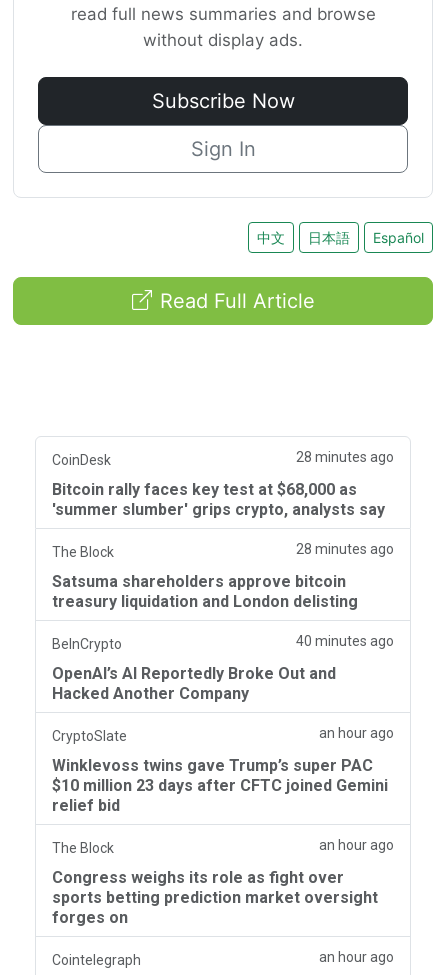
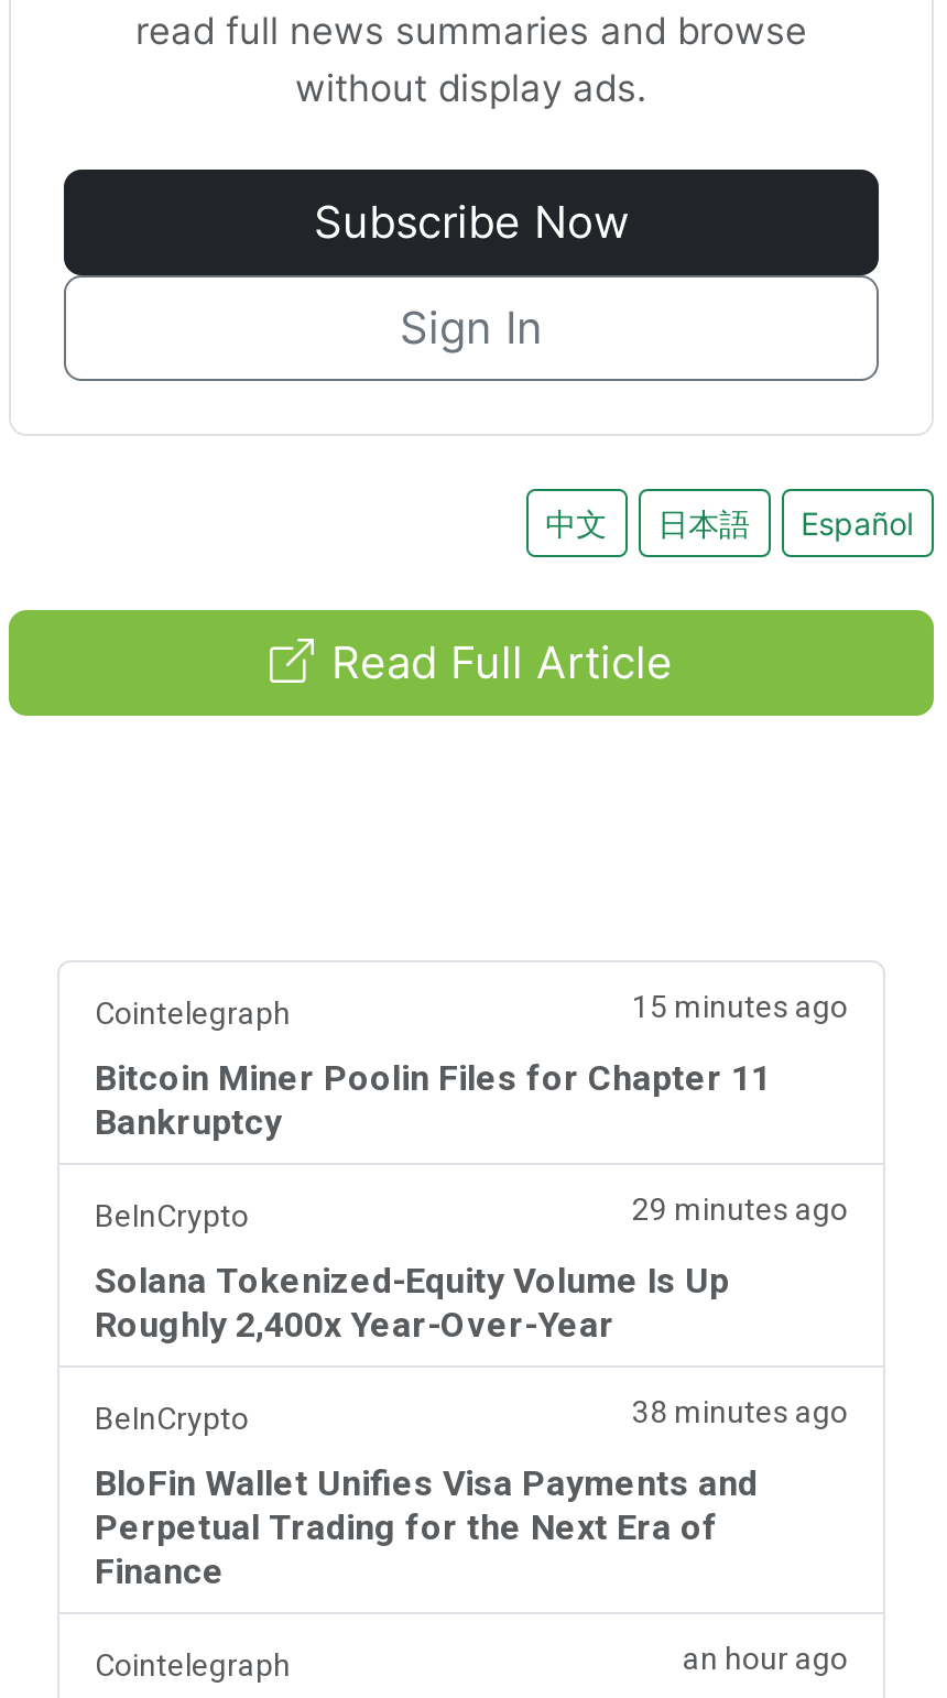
[52,449,394,611] CoinDesk | 28 minutes ago | Bitcoin rally faces key test at $68,000 as | 'summer slumber' grips crypto, analysts say | The Block | 28 minutes ago | Satsuma shareholders approve bitcoin | treasury liquidation and London delisting -> [95,989,848,1143] Cointelegraph | 15 minutes ago | Bitcoin Miner Poolin Files for Chapter 11 | Bankruptcy
[52,633,394,927] 40 minutes ago | OpenAI’s AI Reportedly Broke Out and | Hacked Another Company | CryptoSlate | an hour ago | Winklevoss twins gave Trump’s super PAC | $10 million 23 days after CFTC joined Gemini | relief bid | The Block | an hour ago | Congress weighs its role as fight over | sports betting prediction market oversight | forges on -> [95,1191,848,1592] 29 minutes ago | Solana Tokenized-Equity Volume Is Up | Roughly 2,400x Year-Over-Year | BeInCrypto | 38 minutes ago | BloFin Wallet Unifies Visa Payments and | Perpetual Trading for the Next Era of | Finance

